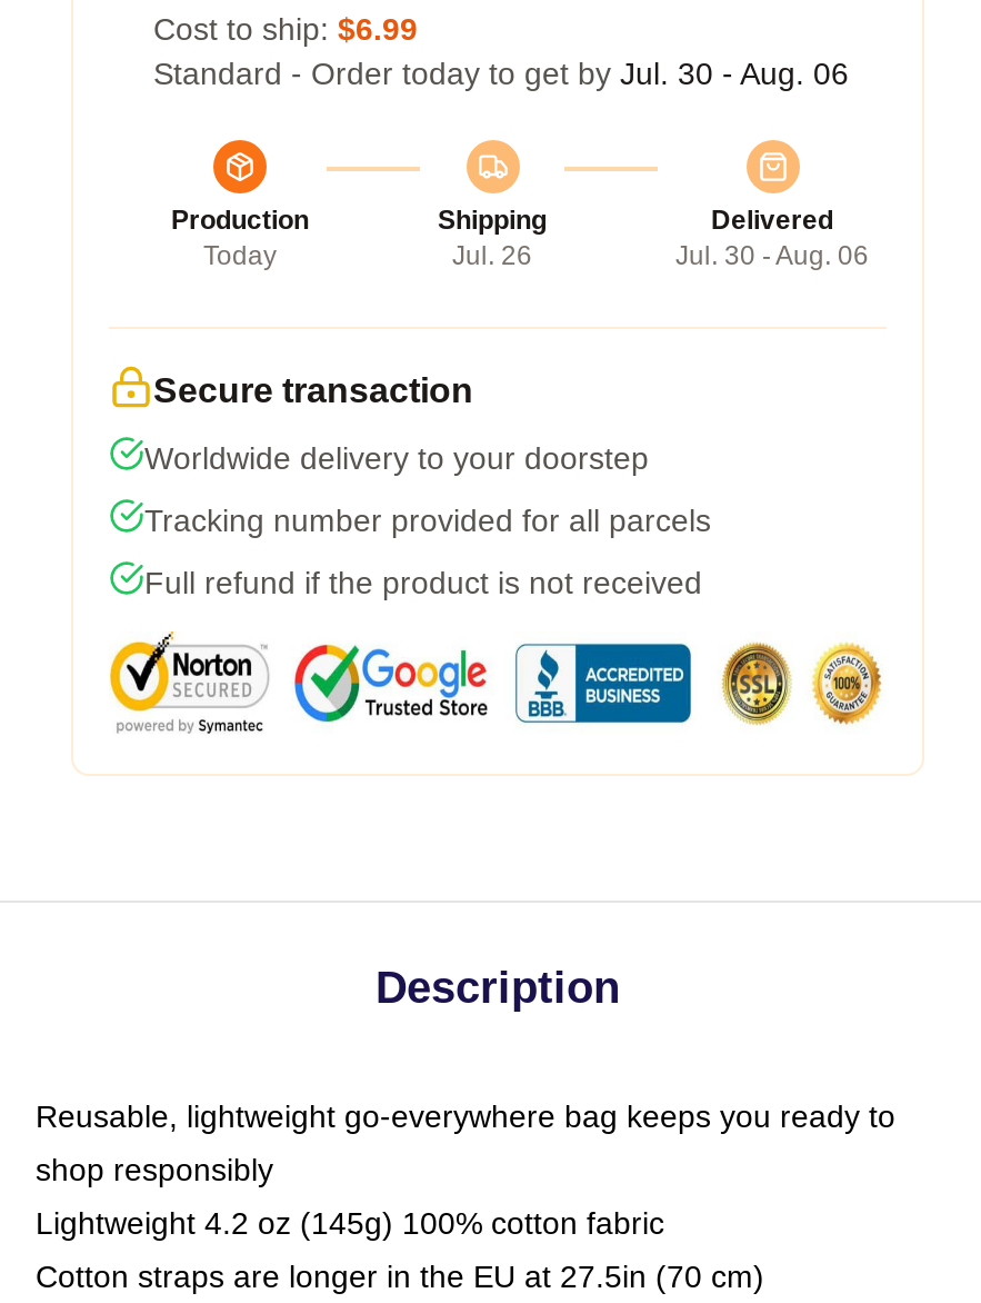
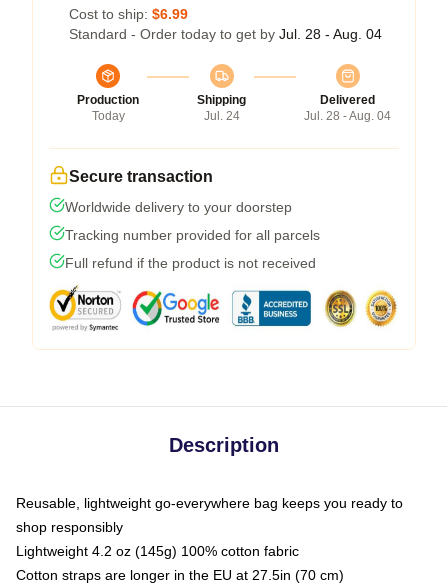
[153,55,849,90] Standard - Order today to get by Jul. 30 - Aug. 06 -> [69,26,382,42] Standard - Order today to get by Jul. 28 - Aug. 04
[452,239,532,271] Jul. 26 -> [203,109,239,123] Jul. 24
[675,239,869,271] Jul. 30 - Aug. 06 -> [304,109,391,123] Jul. 28 - Aug. 04

